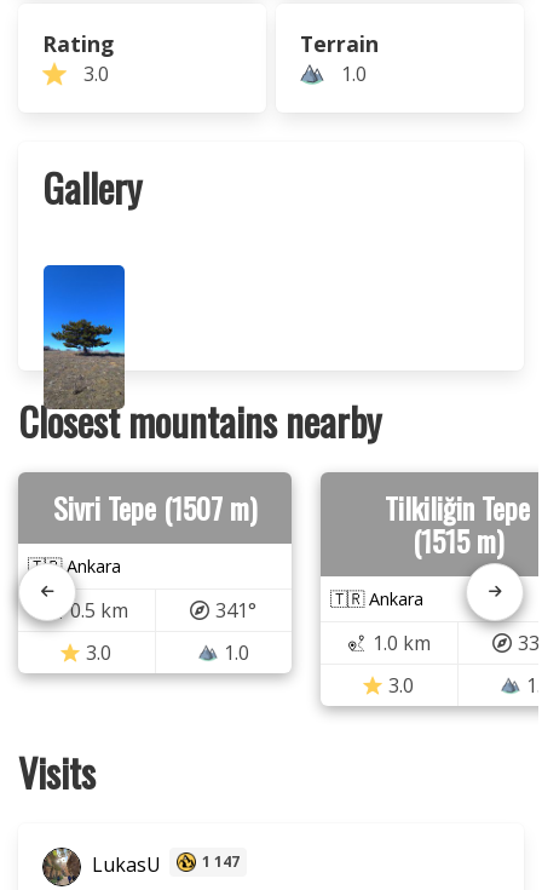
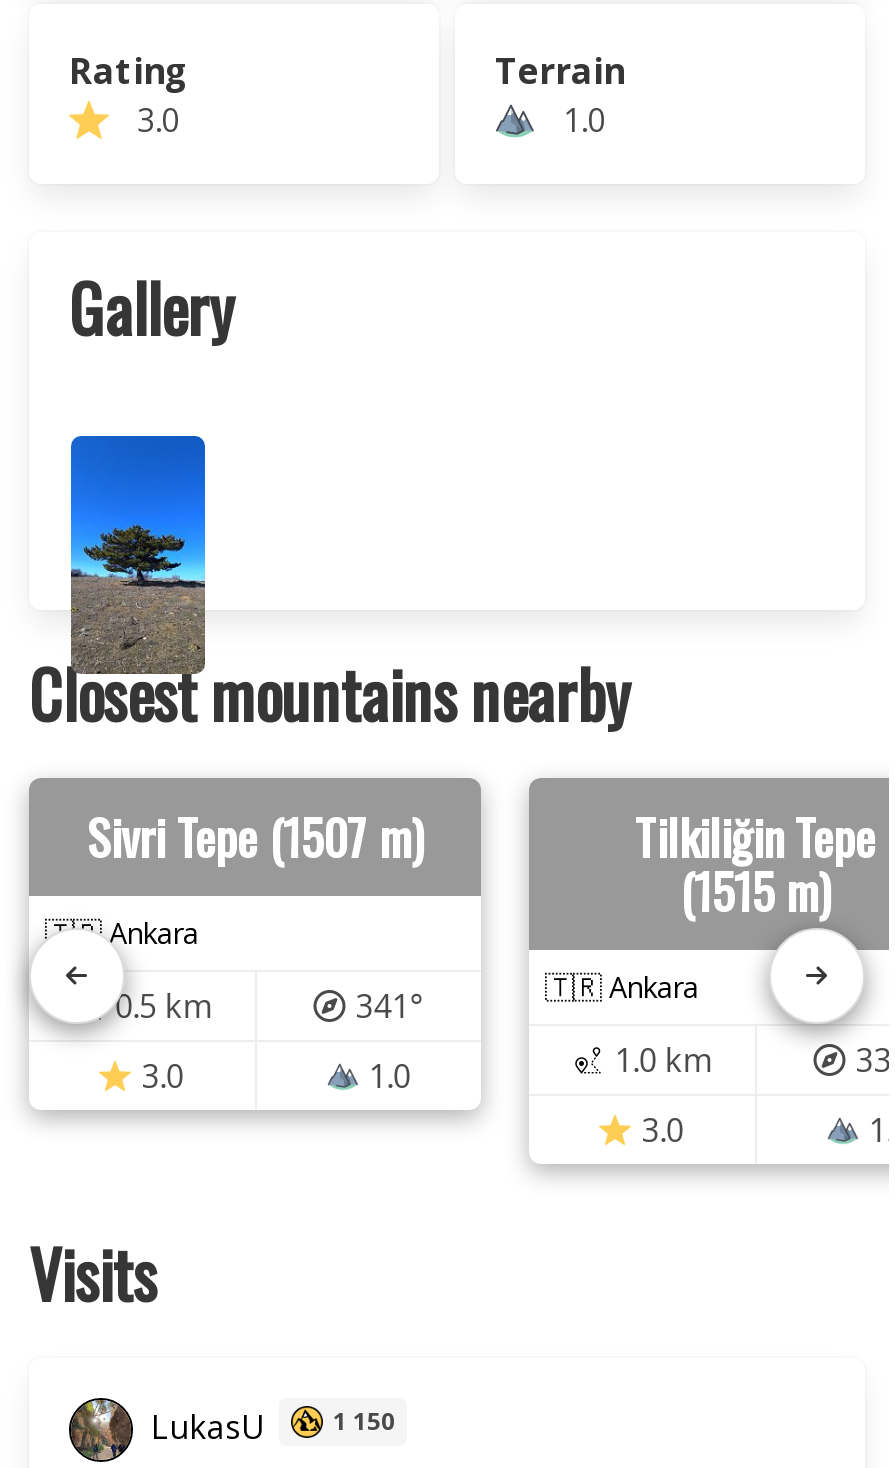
[87,852,240,878] LukasU 1 147 -> [143,1405,395,1449] LukasU 1 150

